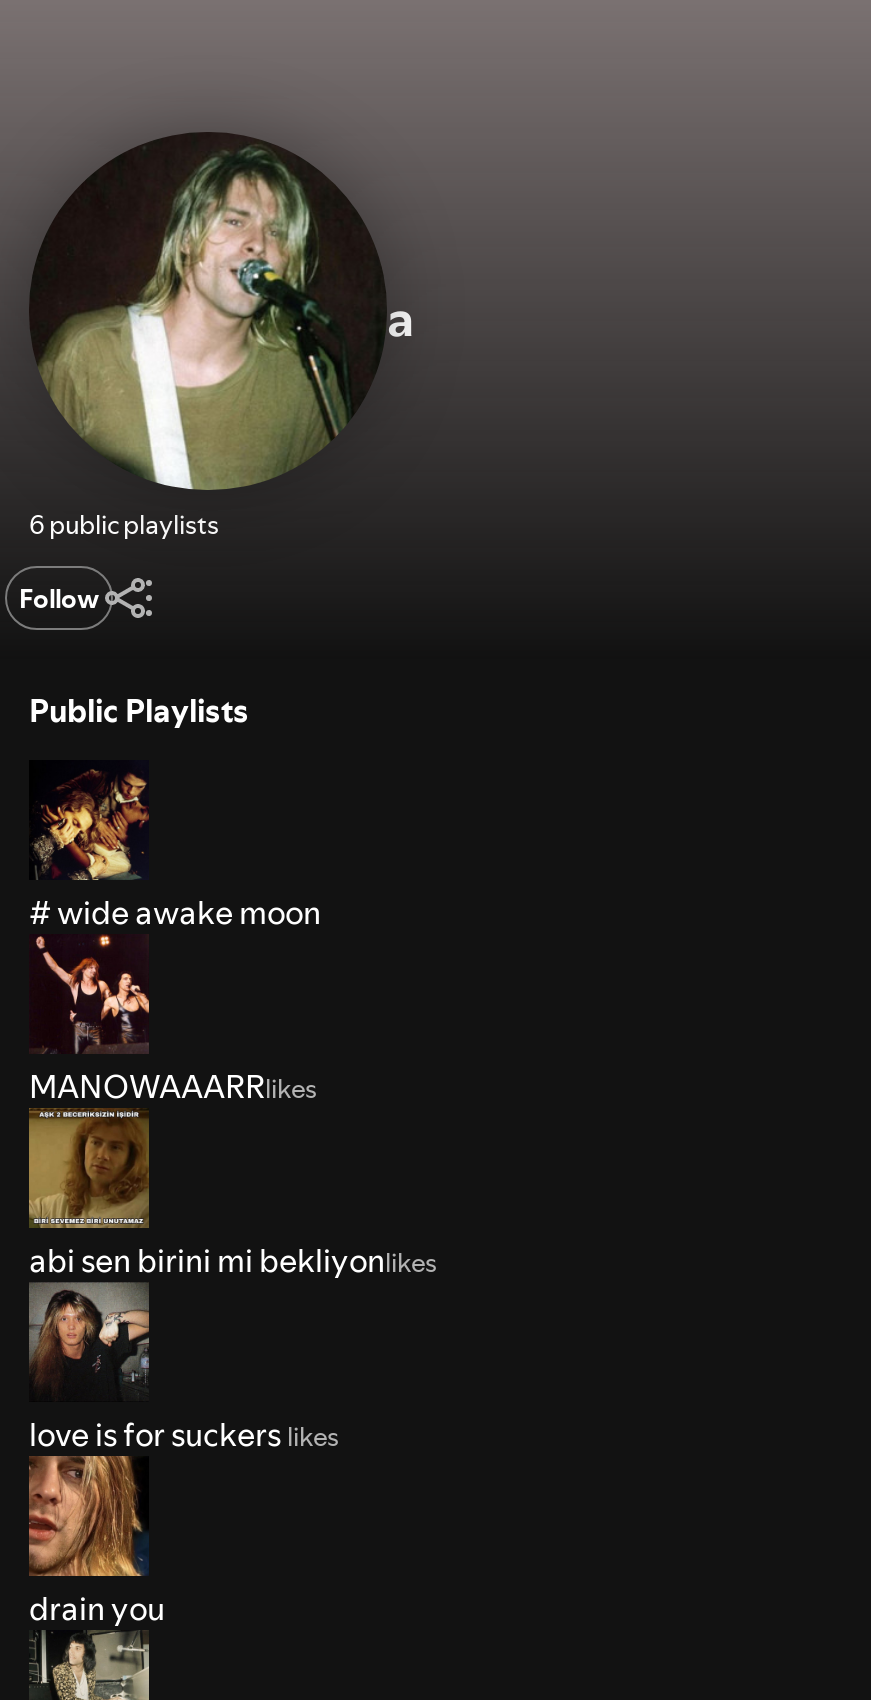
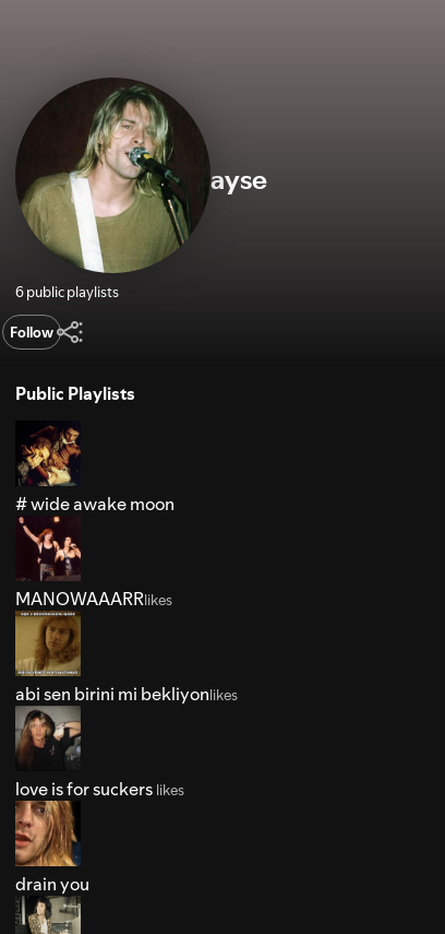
[387,290,413,348] a -> [211,164,267,196] ayse

